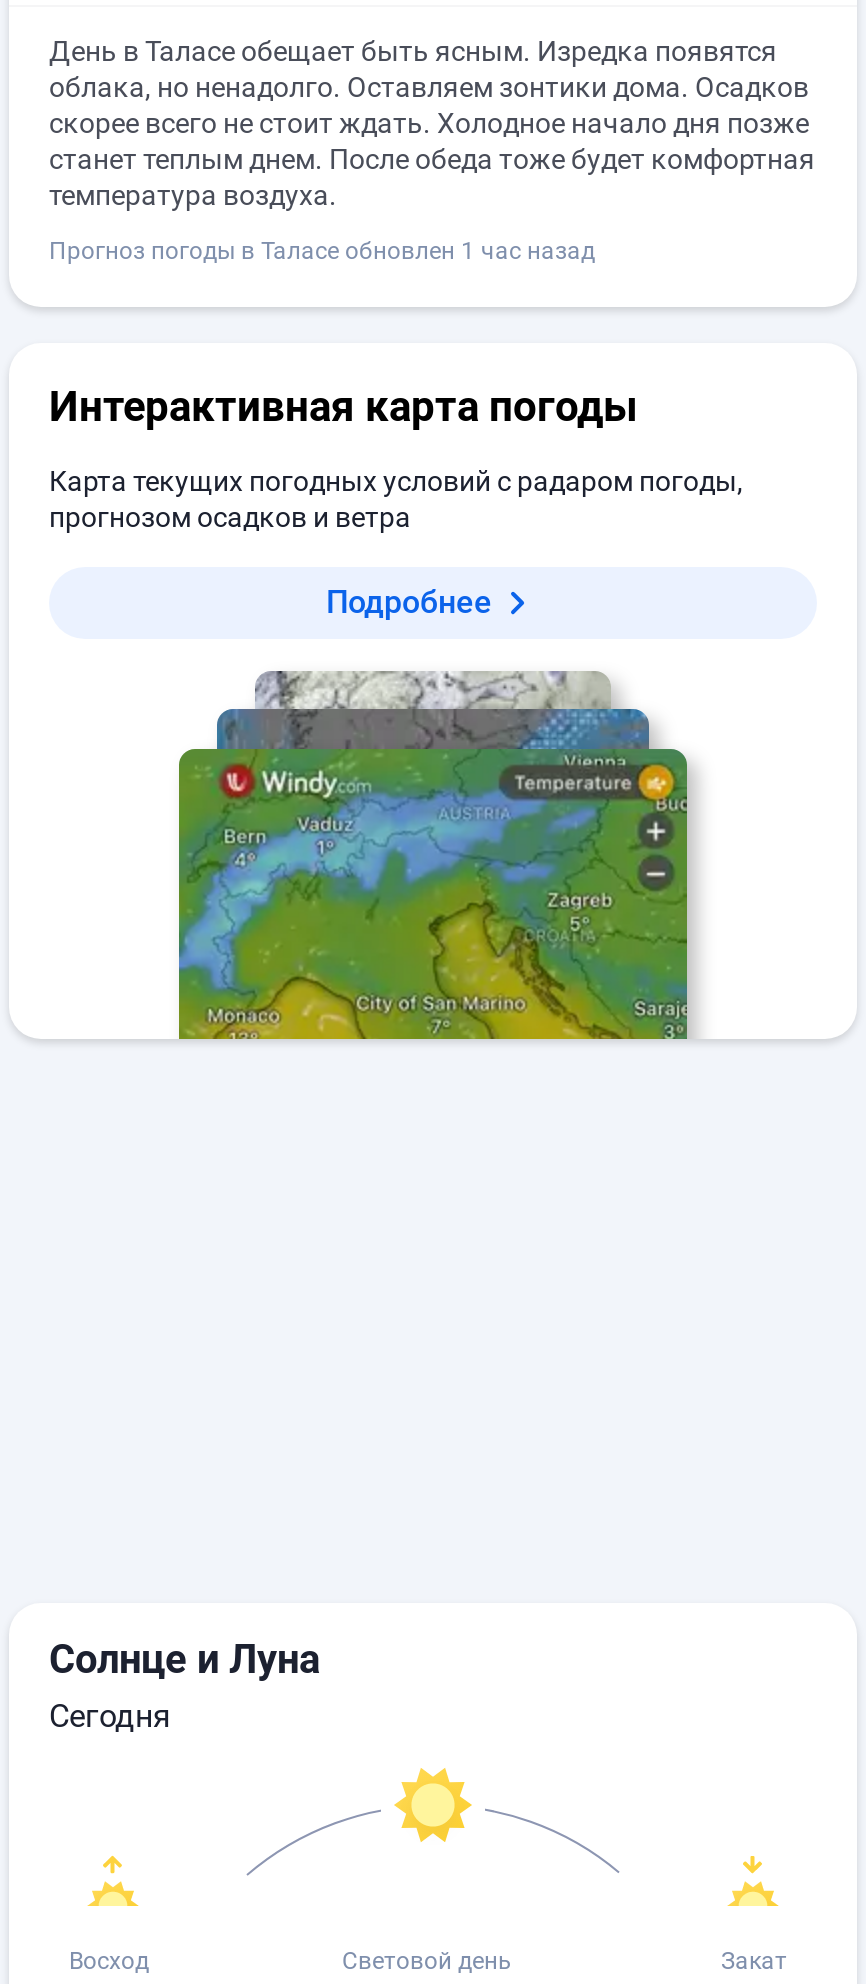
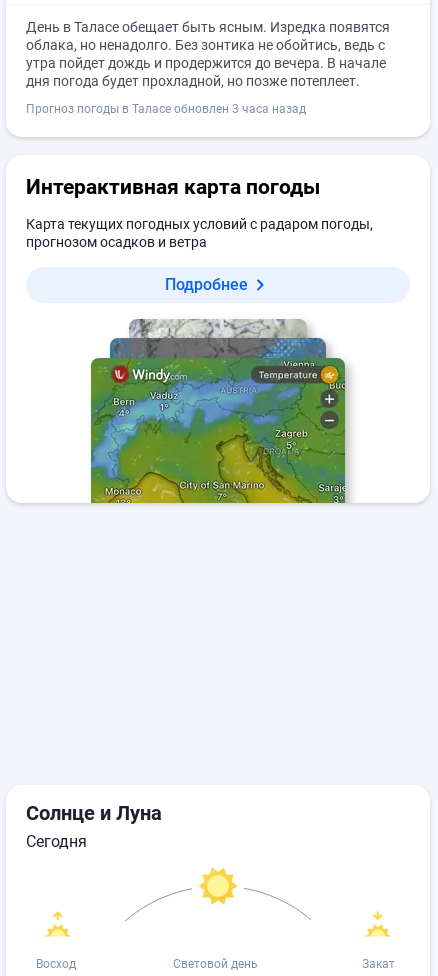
[49,71,815,211] облака, но ненадолго. Оставляем зонтики дома. Осадков | скорее всего не стоит ждать. Холодное начало дня позже | станет теплым днем. После обеда тоже будет комфортная | температура воздуха. -> [26,37,386,89] облака, но ненадолго. Без зонтика не обойтись, ведь с | утра пойдет дождь и продержится до вечера. В начале | дня погода будет прохладной, но позже потеплеет.
[49,237,595,265] Прогноз погоды в Таласе обновлен 1 час назад -> [26,102,306,116] Прогноз погоды в Таласе обновлен 3 часа назад

